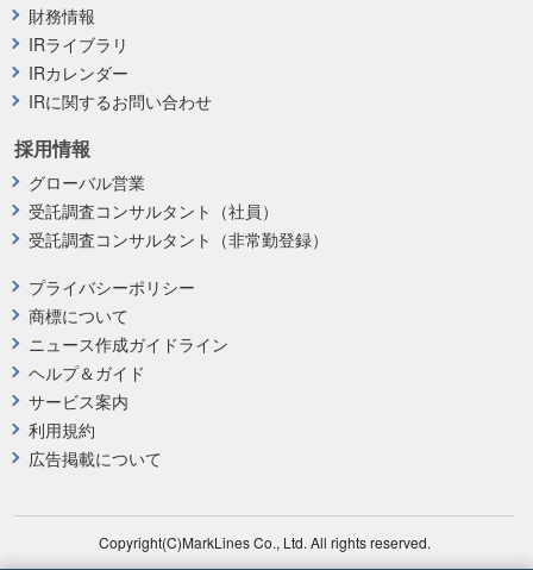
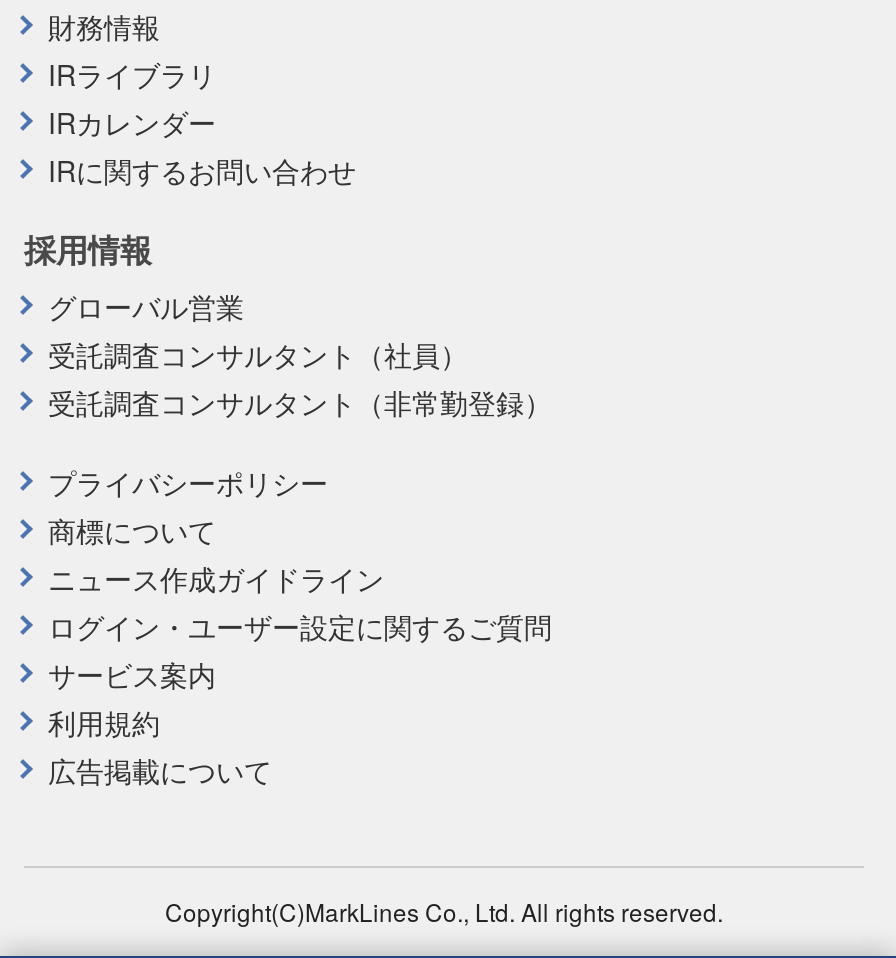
[29,360,145,384] ヘルプ＆ガイド -> [48,605,552,645] ログイン・ユーザー設定に関するご質問

